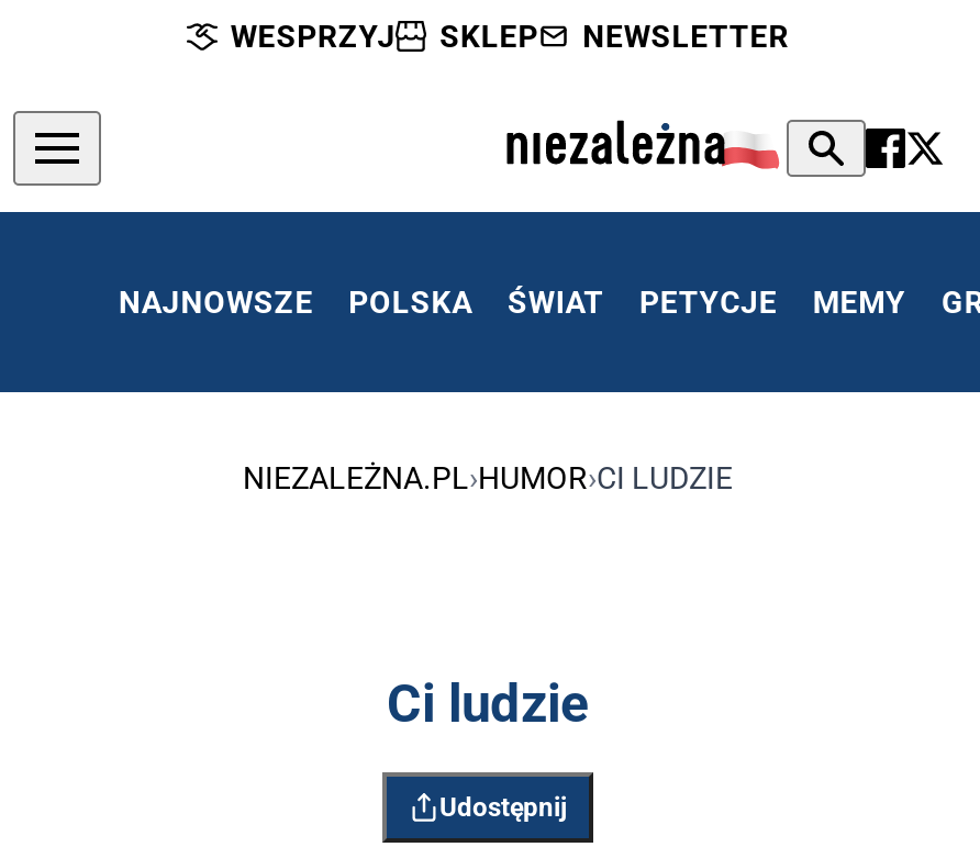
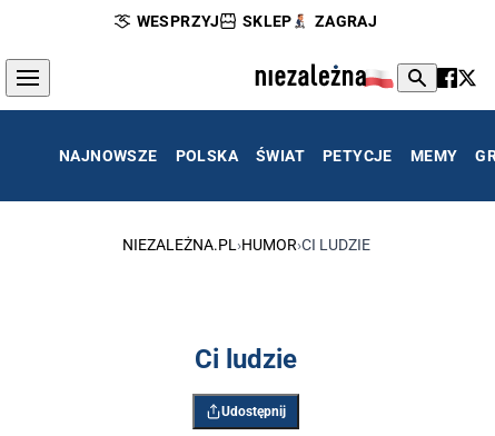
[583,19,789,54] NEWSLETTER -> [315,12,377,30] ZAGRAJ

